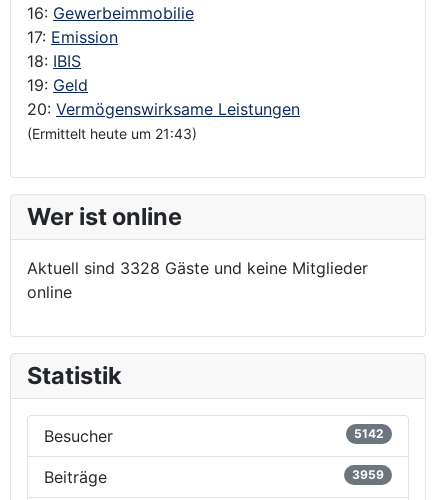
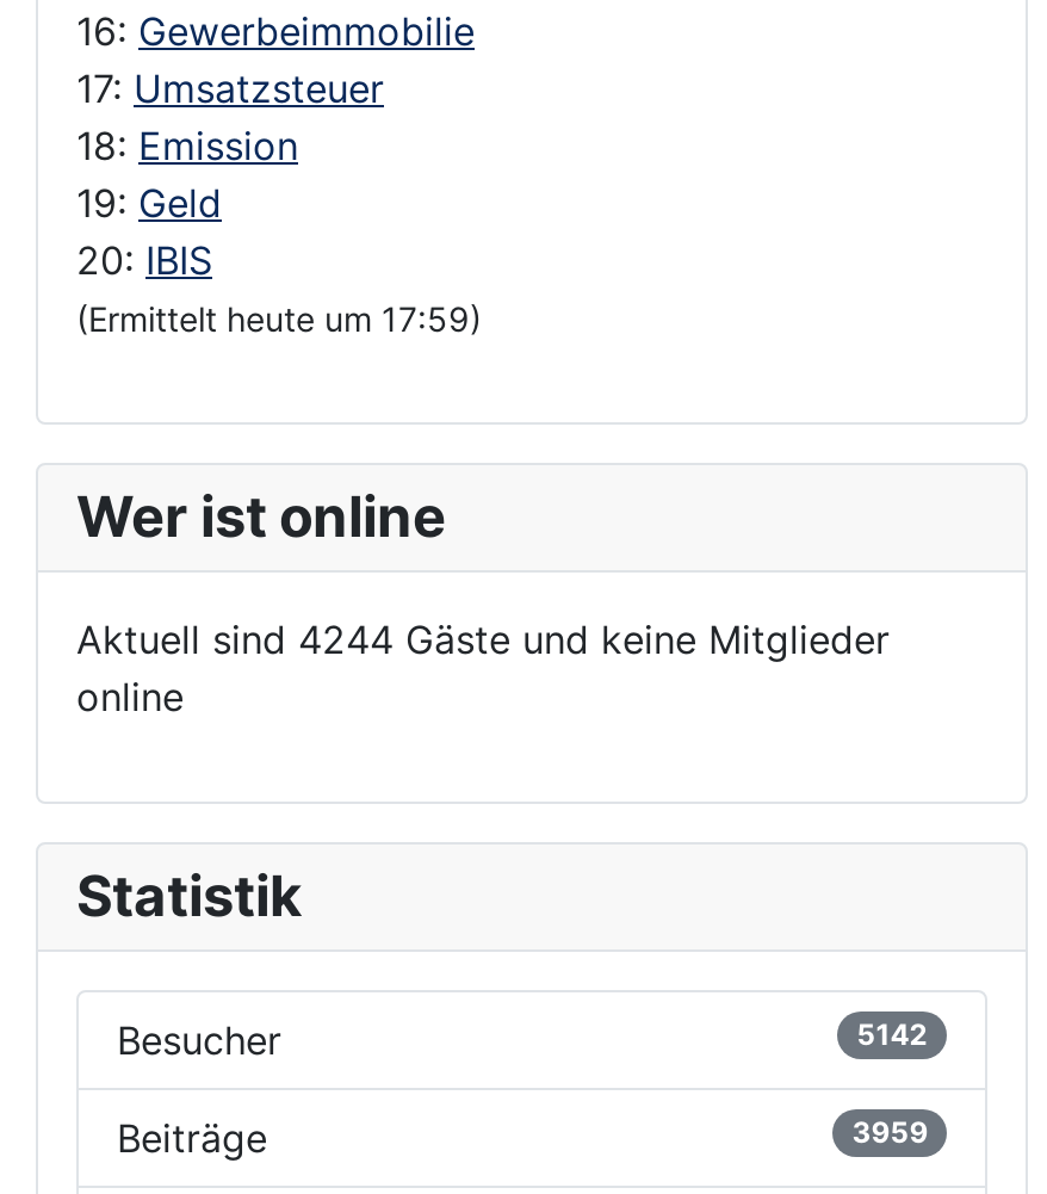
[27,26,118,70] 17: Emission | 18: IBIS -> [76,63,384,168] 17: Umsatzsteuer | 18: Emission
[27,98,300,141] 20: Vermögenswirksame Leistungen | (Ermittelt heute um 21:43) -> [76,235,482,338] 20: IBIS | (Ermittelt heute um 17:59)
[27,257,368,277] Aktuell sind 3328 Gäste und keine Mitglieder -> [76,614,890,662] Aktuell sind 4244 Gäste und keine Mitglieder

